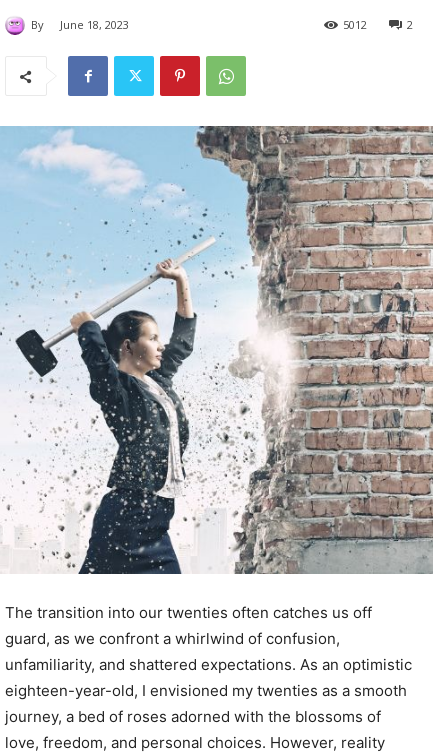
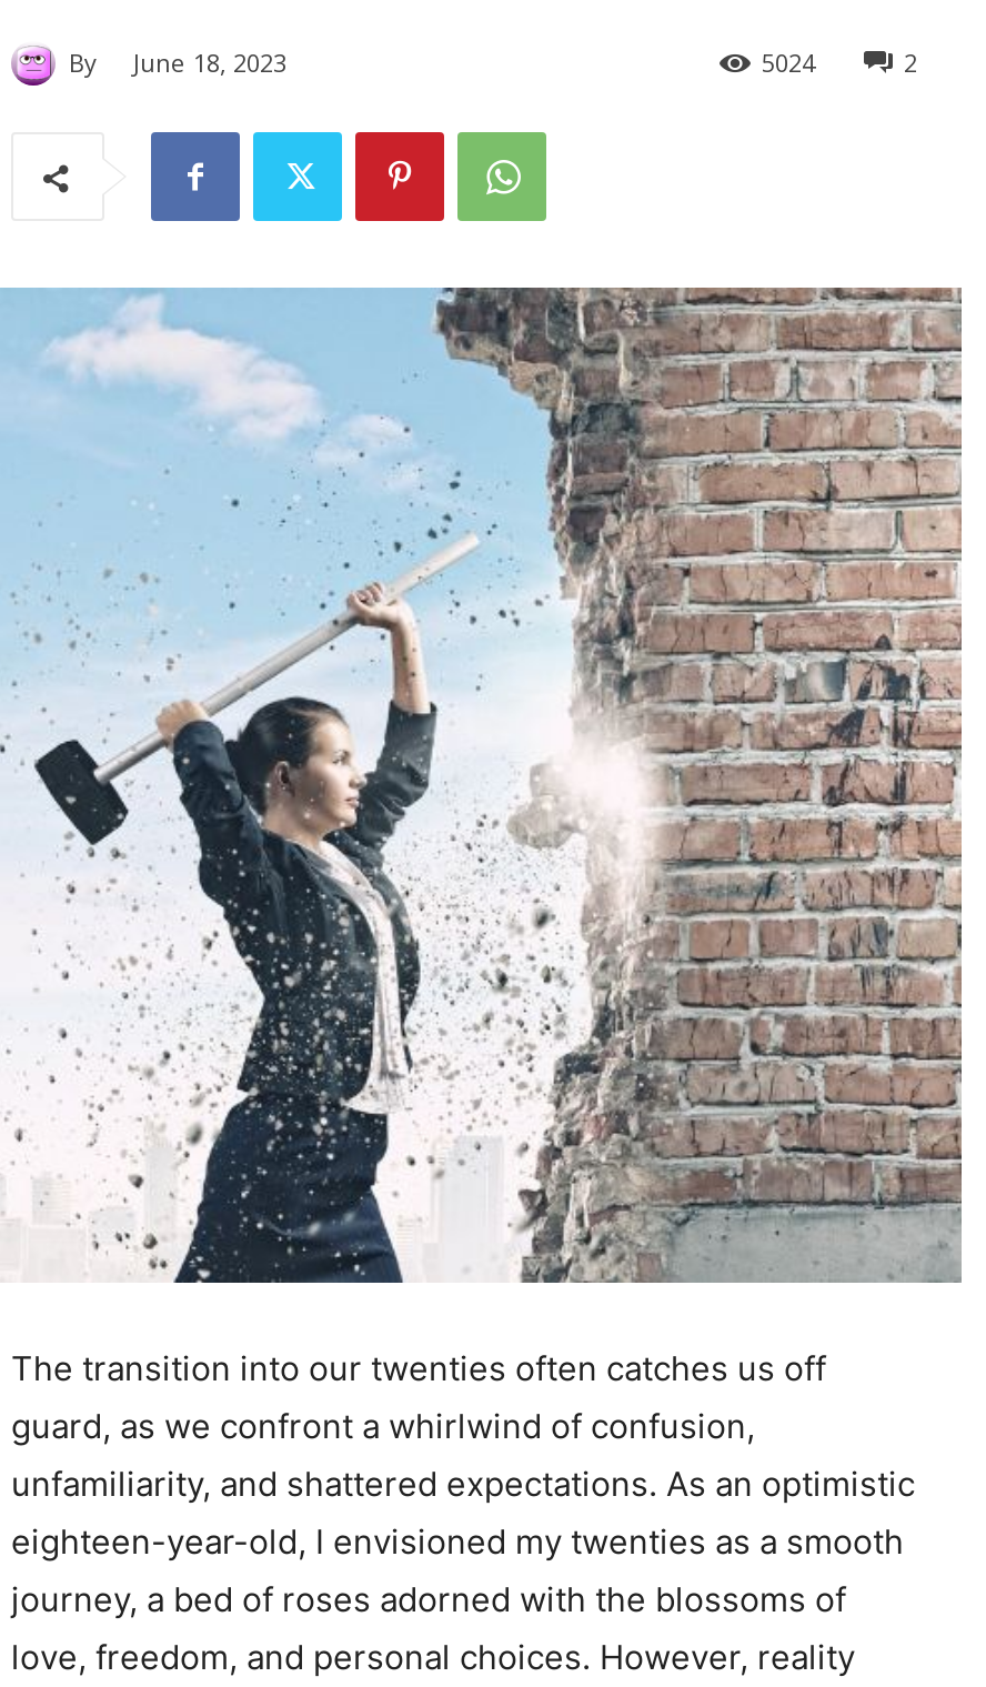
[343,17,367,32] 5012 -> [762,46,815,79] 5024

